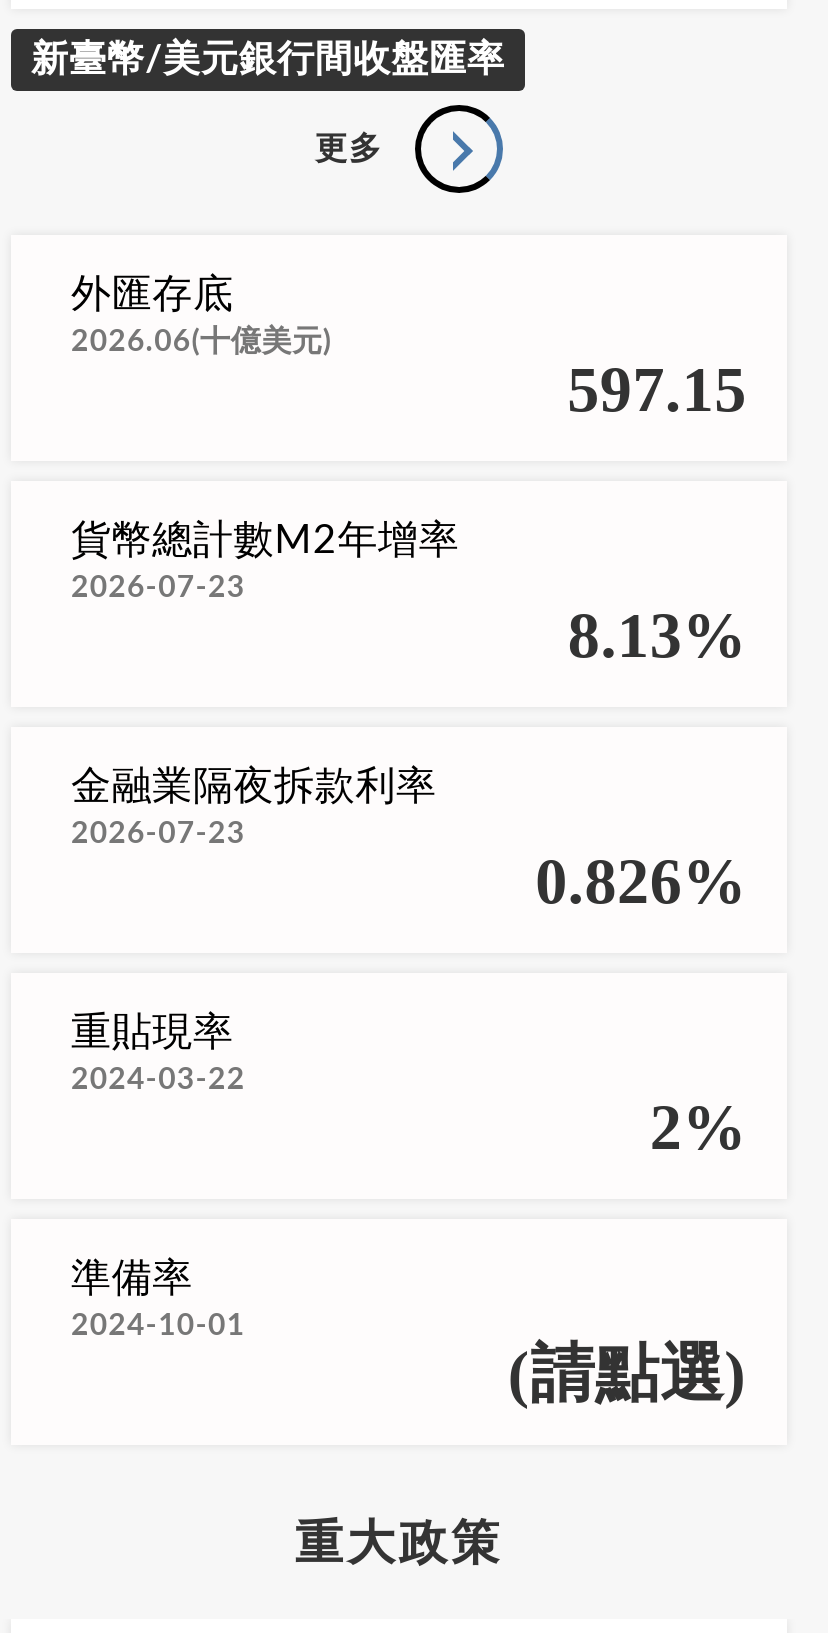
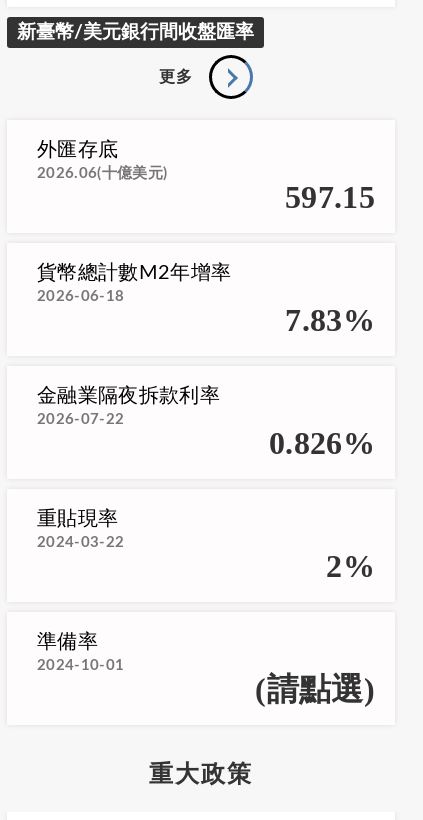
[71,572,245,602] 2026-07-23 -> [37,288,124,303] 2026-06-18
[568,598,747,670] 8.13% -> [285,301,375,337] 7.83%
[71,818,245,848] 2026-07-23 -> [37,411,124,426] 2026-07-22

